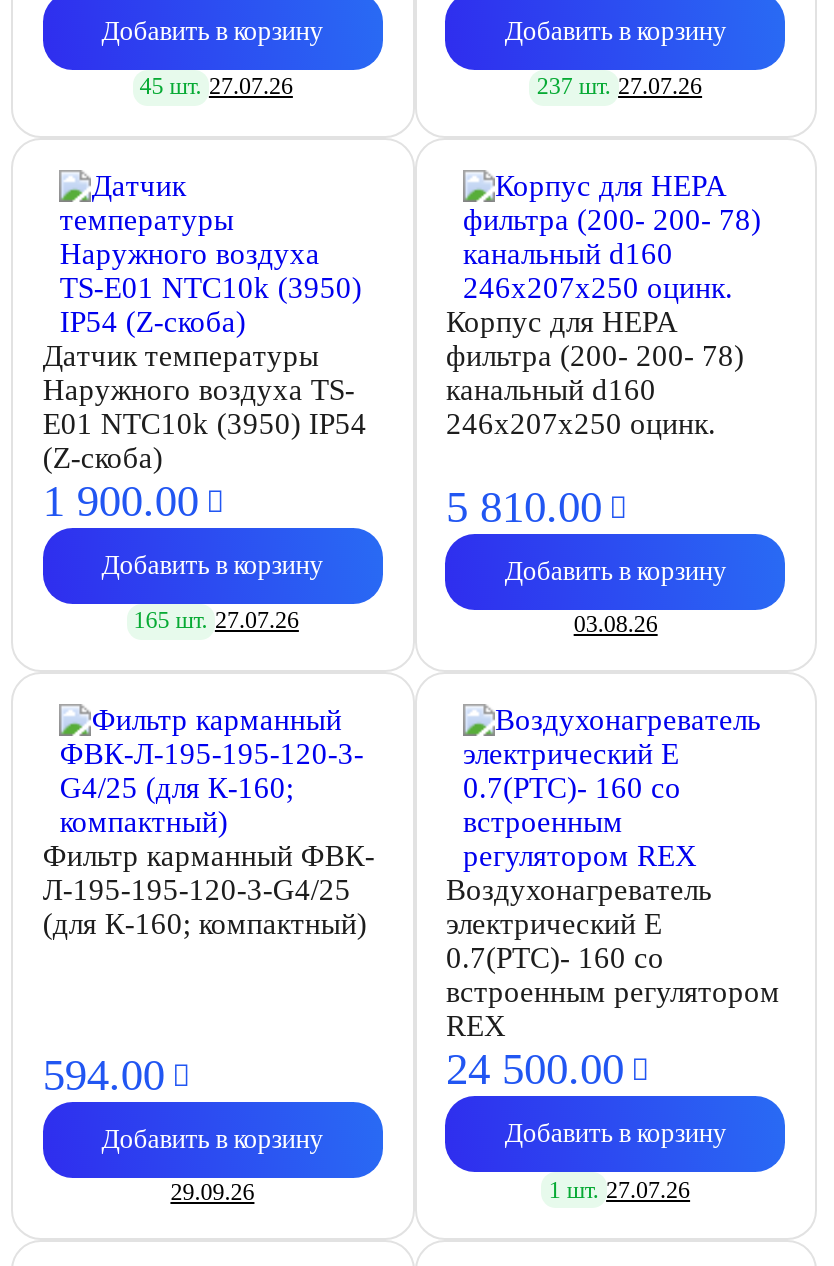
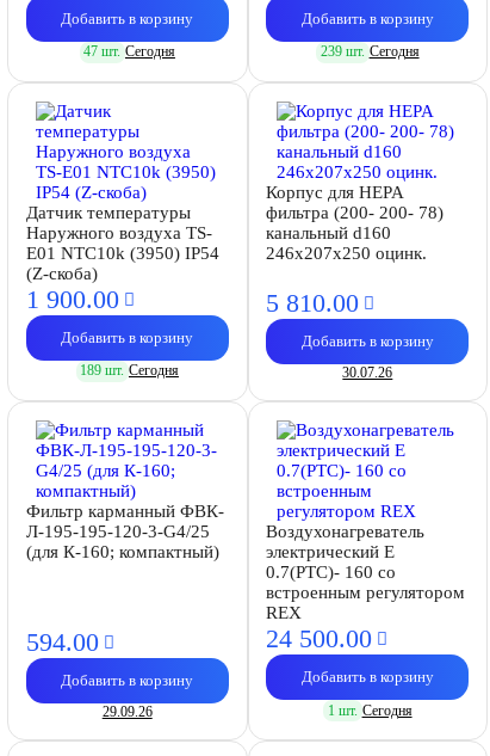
[139,72,293,100] 45 шт. 27.07.26 -> [84,43,175,60] 47 шт. Сегодня
[537,72,702,100] 237 шт. 27.07.26 -> [320,43,419,60] 239 шт. Сегодня
[133,607,299,635] 165 шт. 27.07.26 -> [80,362,179,379] 189 шт. Сегодня
[574,610,658,638] 03.08.26 -> [343,364,393,381] 30.07.26
[549,1175,690,1203] 1 шт. 27.07.26 -> [328,702,412,718] 1 шт. Сегодня

